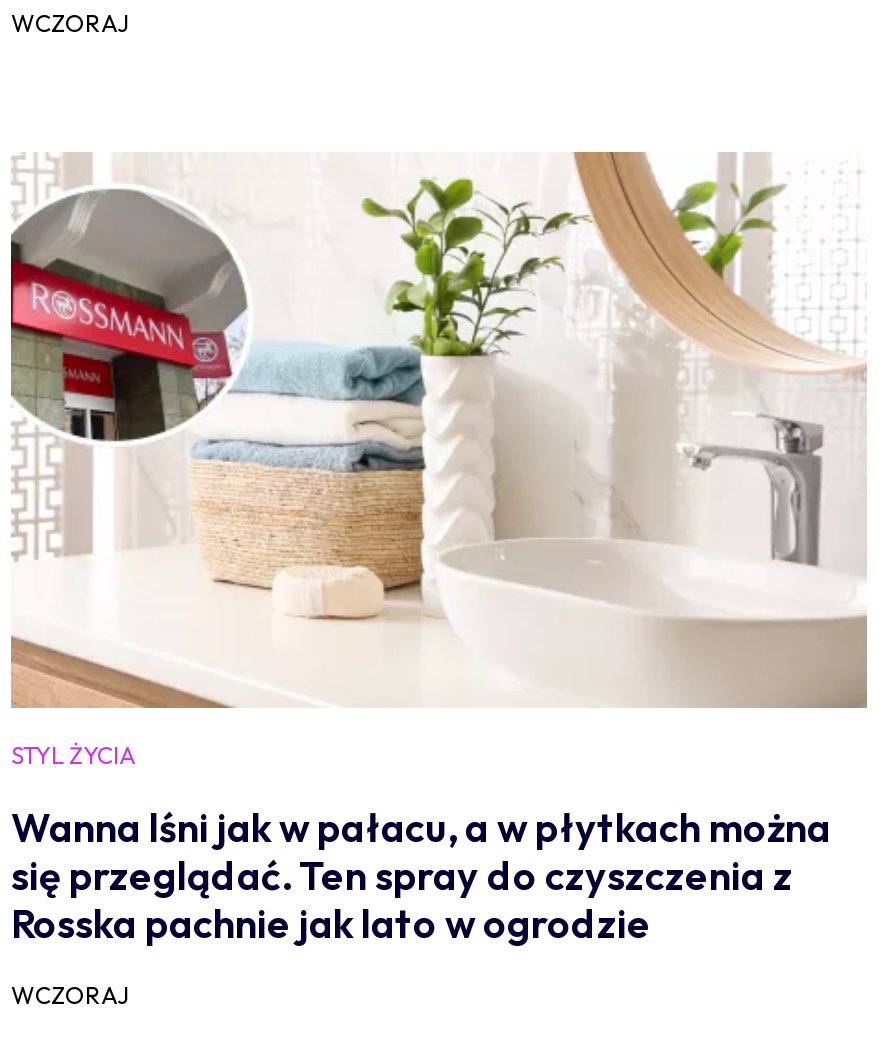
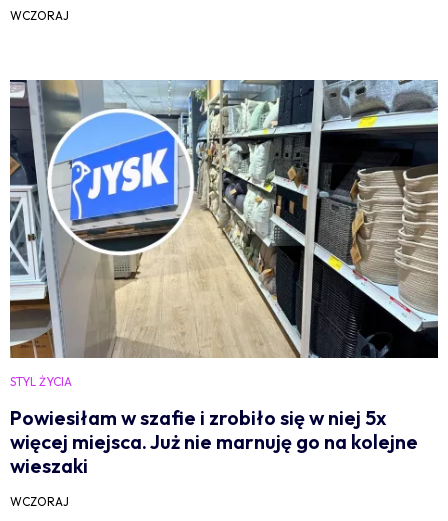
[9,151,867,709] [image] -> [9,79,439,359] [image]
[11,803,831,949] Wanna lśni jak w pałacu, a w płytkach można | się przeglądać. Ten spray do czyszczenia z | Rosska pachnie jak lato w ogrodzie -> [10,405,418,478] Powiesiłam w szafie i zrobiło się w niej 5x | więcej miejsca. Już nie marnuję go na kolejne | wieszaki

